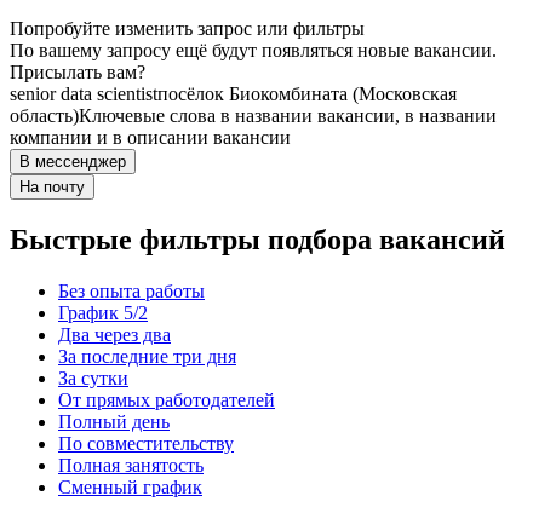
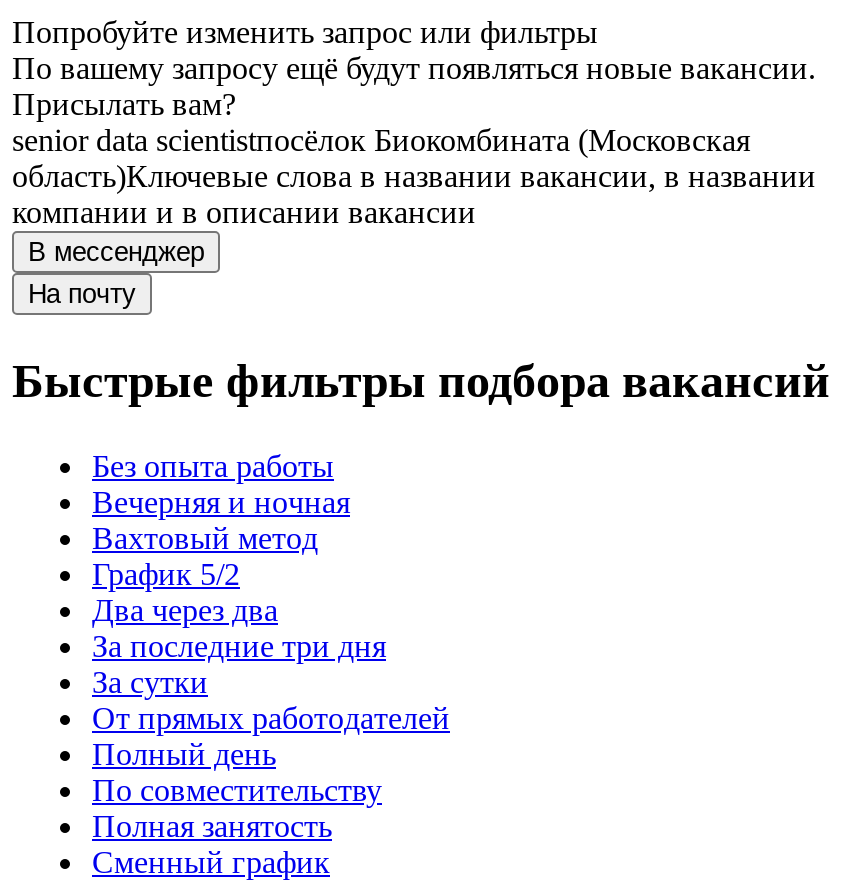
none -> [92,485,350,555] Вечерняя и ночная | Вахтовый метод

